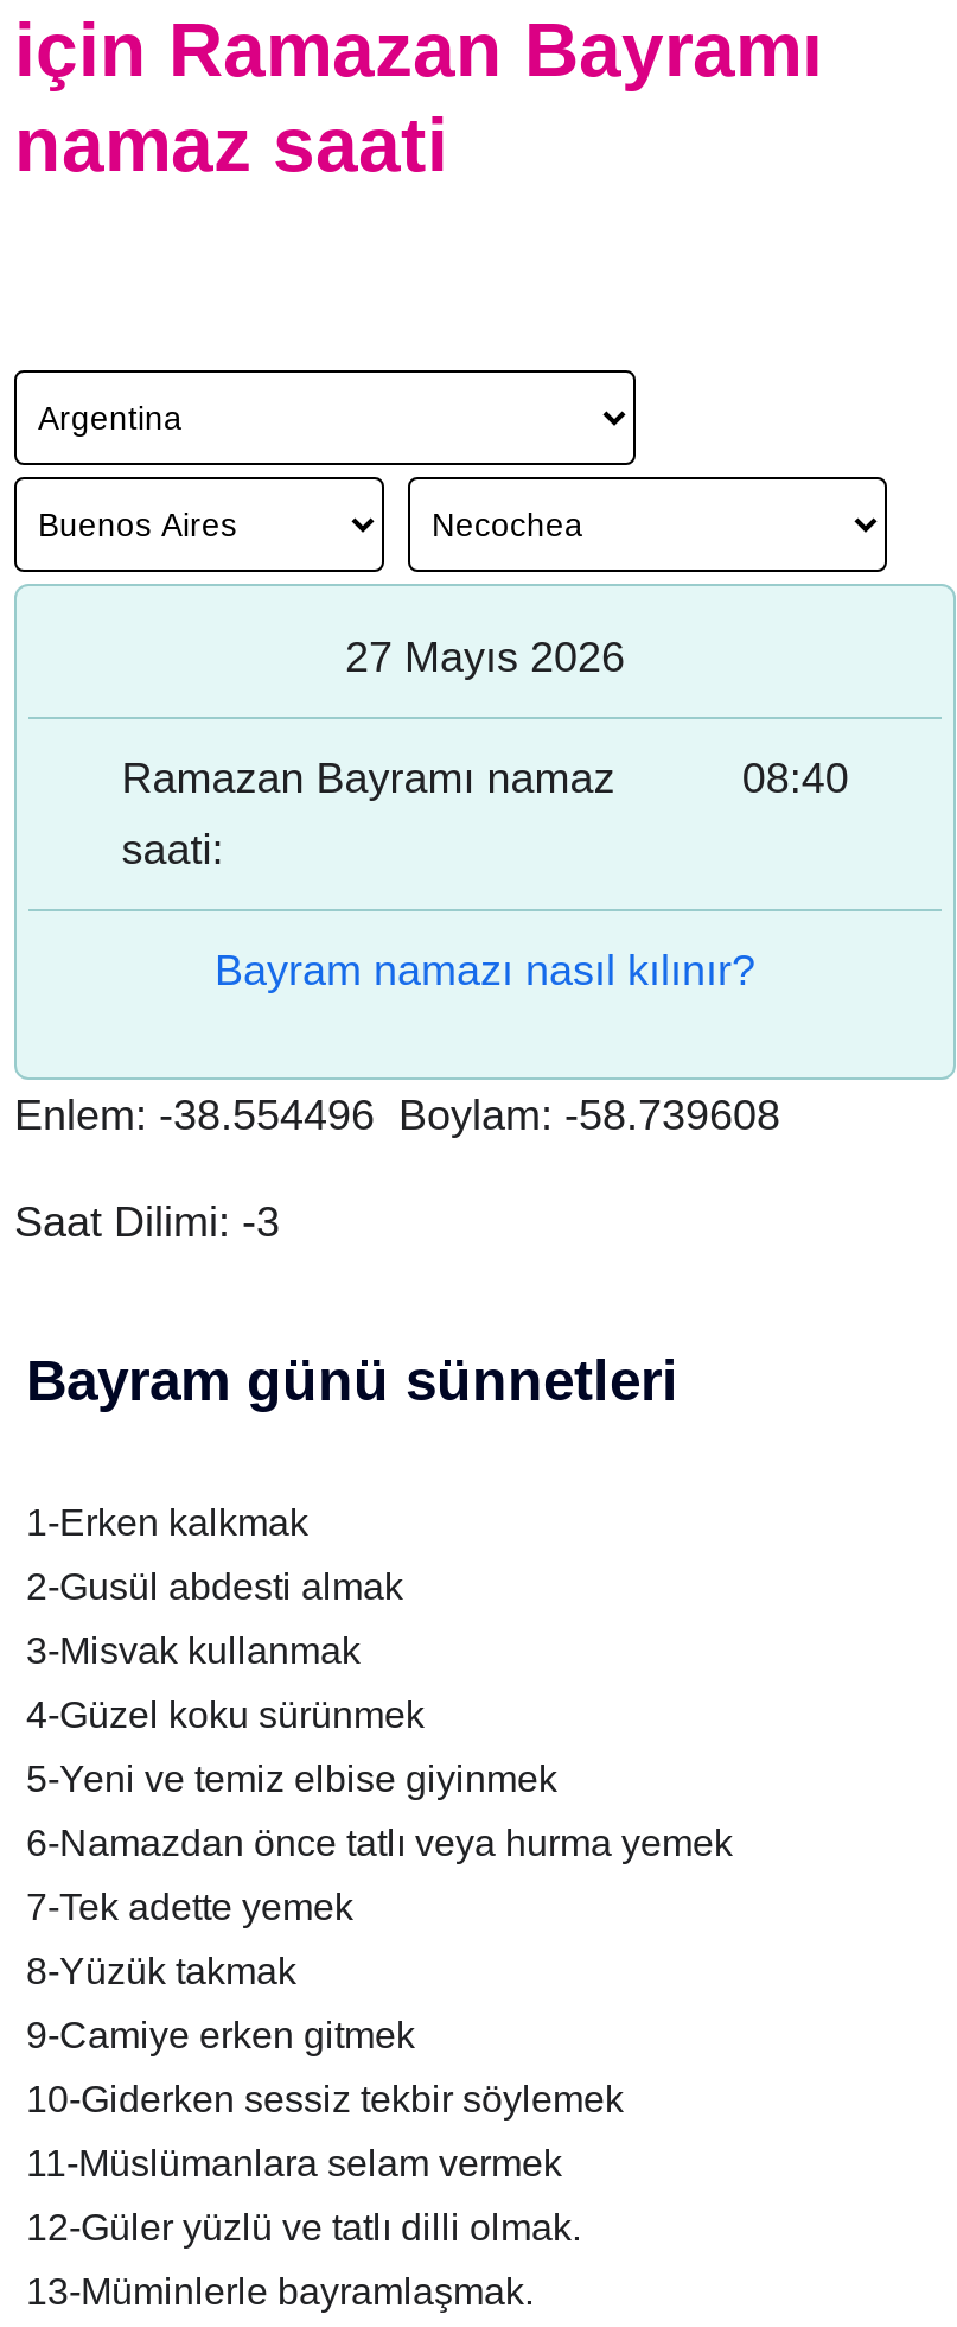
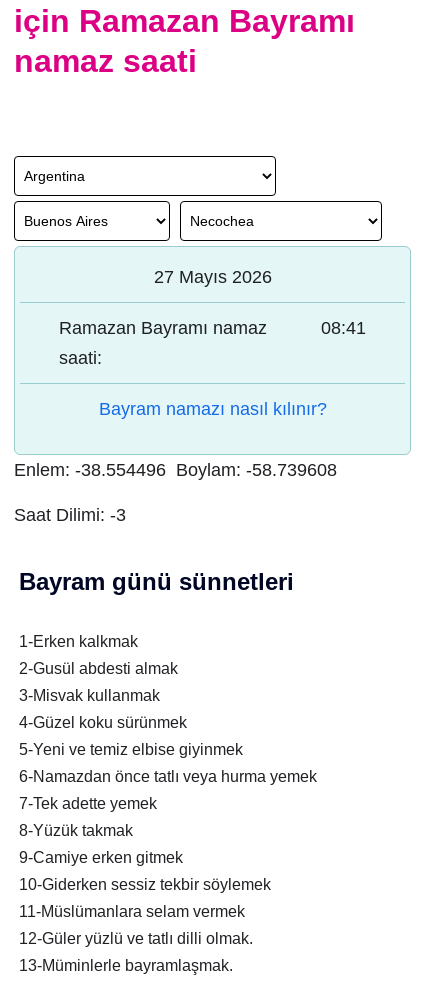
[742,755,849,802] 08:40 -> [321,318,366,338] 08:41

